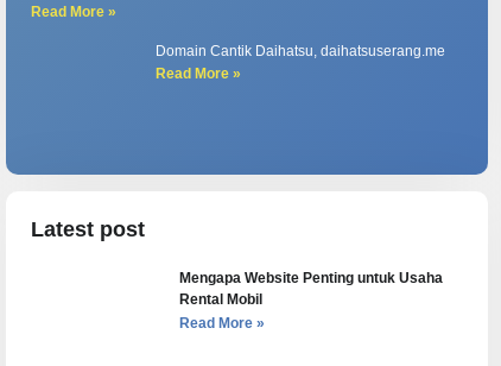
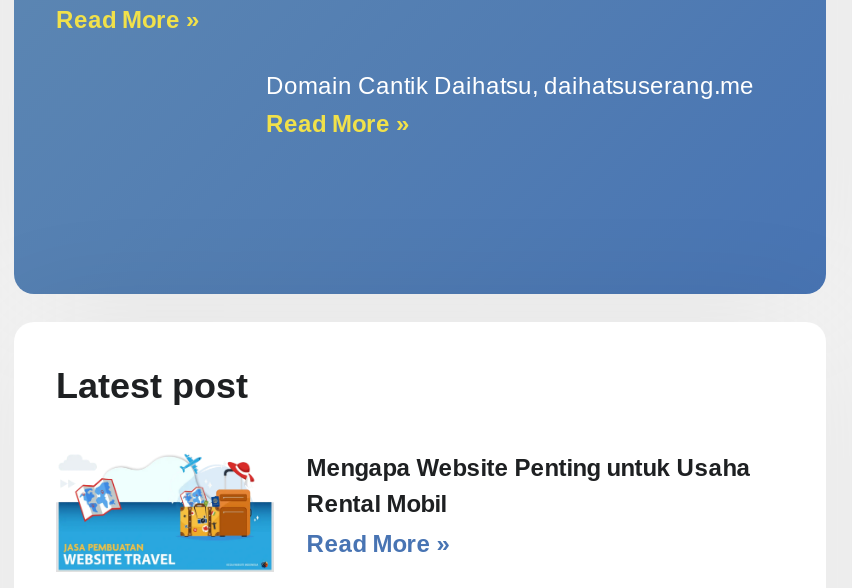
none -> [56,452,274,572] [image]

